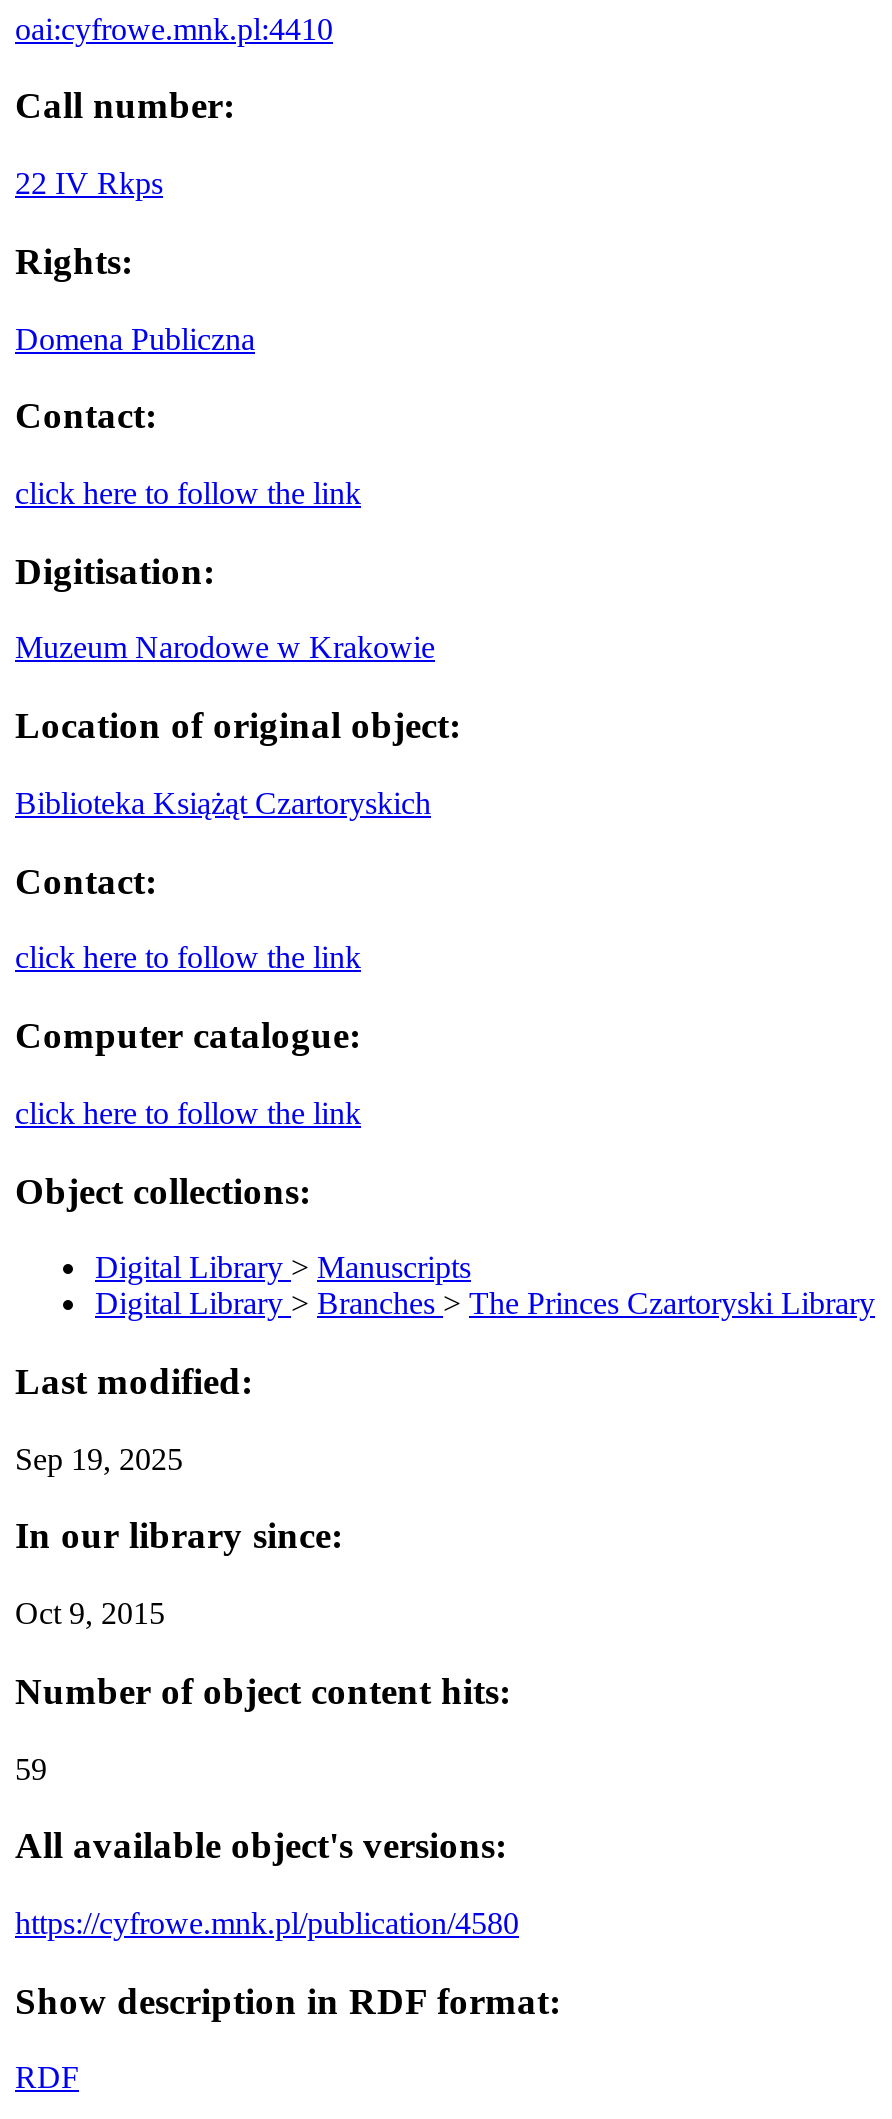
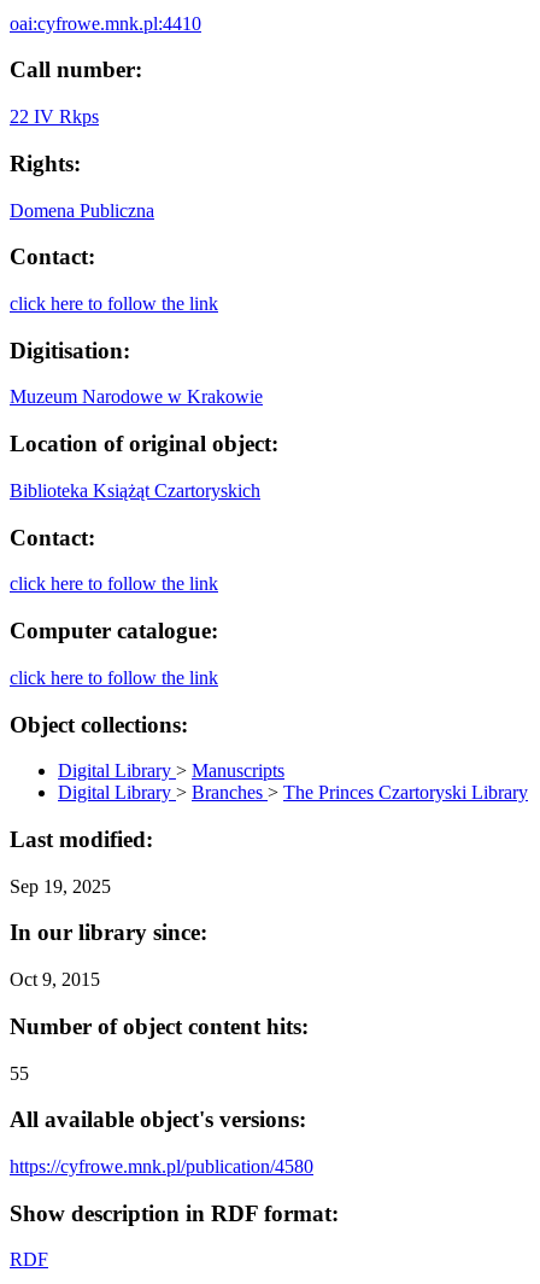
[15,1751,47,1785] 59 -> [10,1063,29,1083] 55

